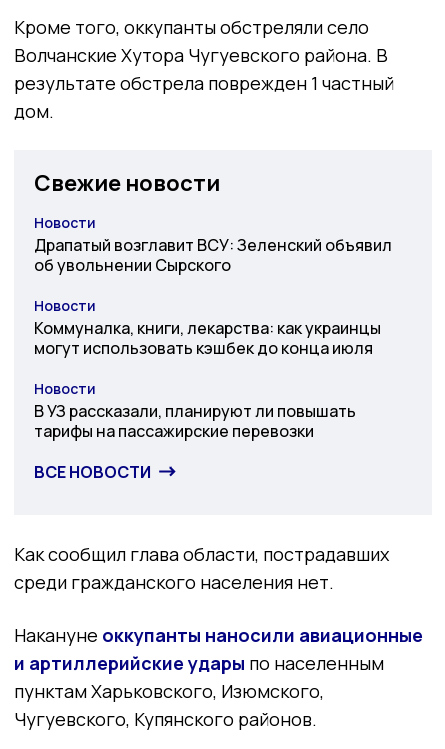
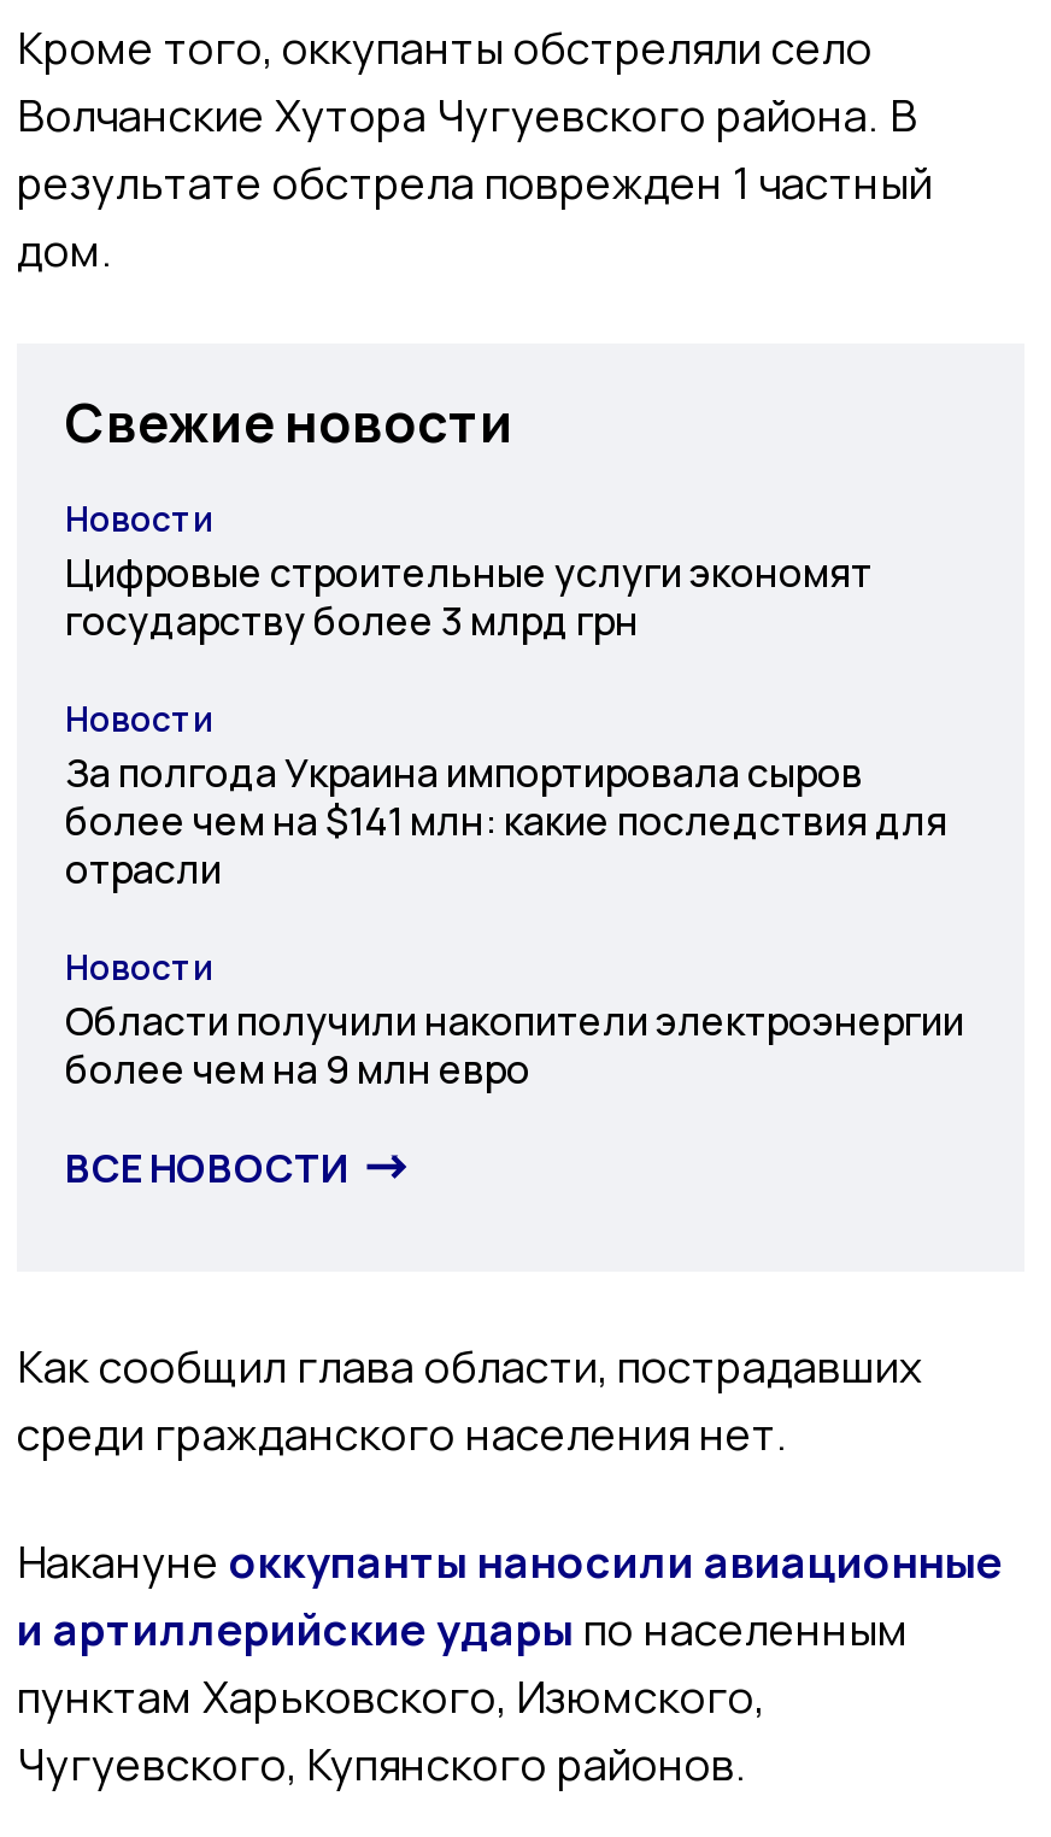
[34,234,392,276] Драпатый возглавит ВСУ: Зеленский объявил | об увольнении Сырского -> [65,547,873,648] Цифровые строительные услуги экономят | государству более 3 млрд грн
[34,317,381,359] Коммуналка, книги, лекарства: как украинцы | могут использовать кэшбек до конца июля -> [65,747,947,896] За полгода Украина импортировала сыров | более чем на $141 млн: какие последствия для | отрасли
[34,400,356,442] В УЗ рассказали, планируют ли повышать | тарифы на пассажирские перевозки -> [65,995,964,1096] Области получили накопители электроэнергии | более чем на 9 млн евро

